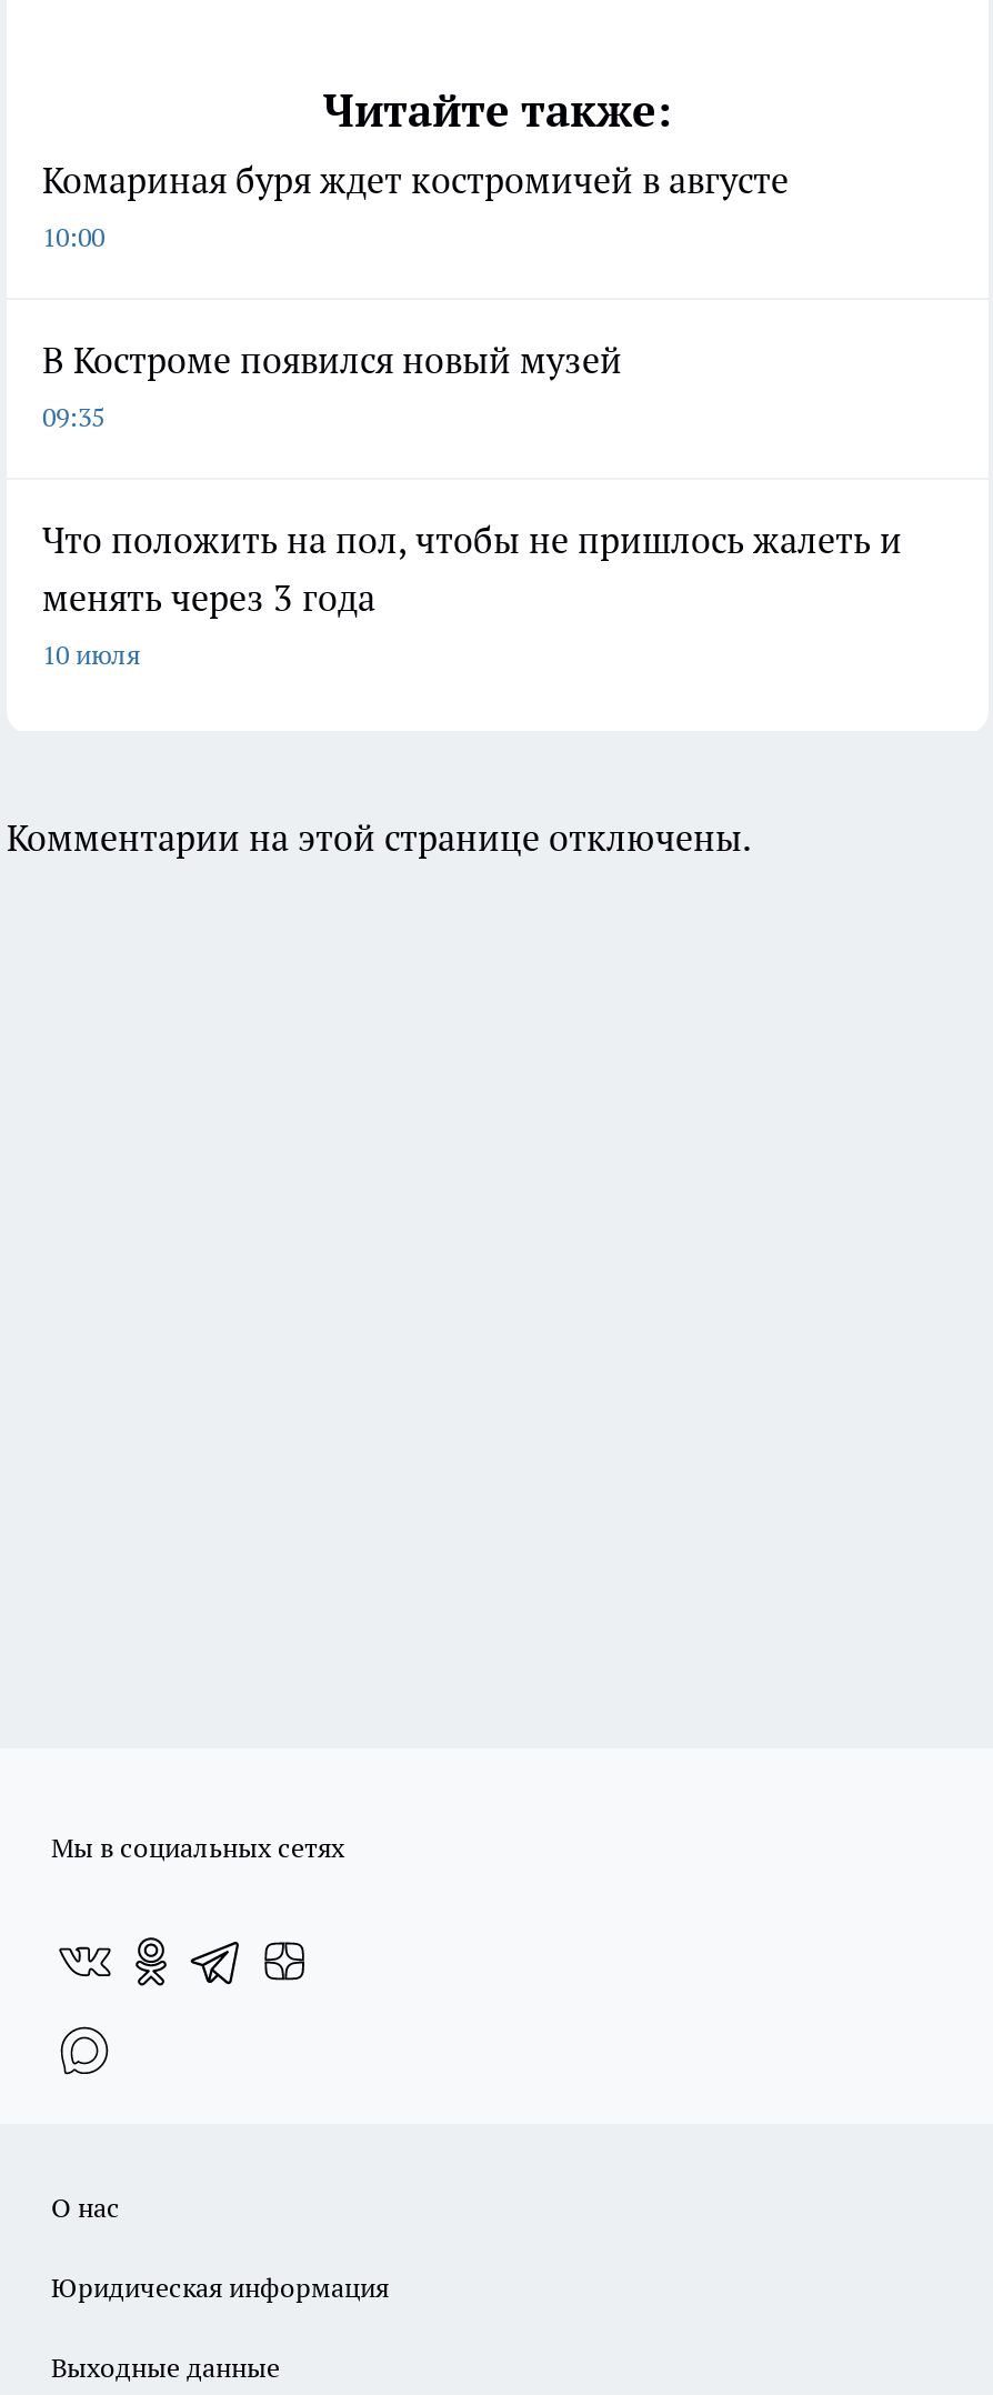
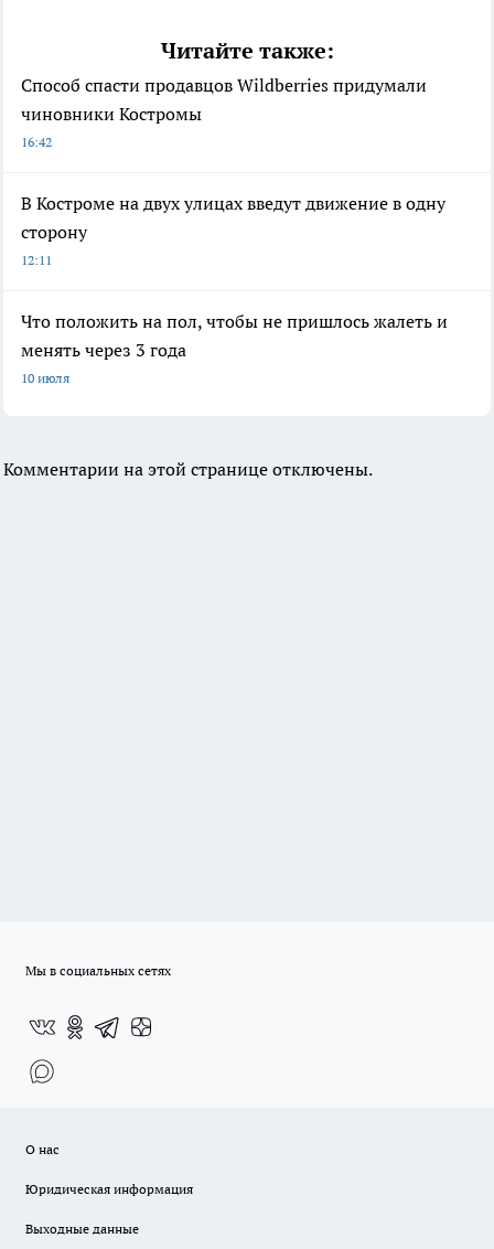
[42,157,789,252] Комариная буря ждет костромичей в августе | 10:00 -> [21,73,427,150] Способ спасти продавцов Wildberries придумали | чиновники Костромы | 16:42
[42,337,622,432] В Костроме появился новый музей | 09:35 -> [21,192,445,268] В Костроме на двух улицах введут движение в одну | сторону | 12:11

